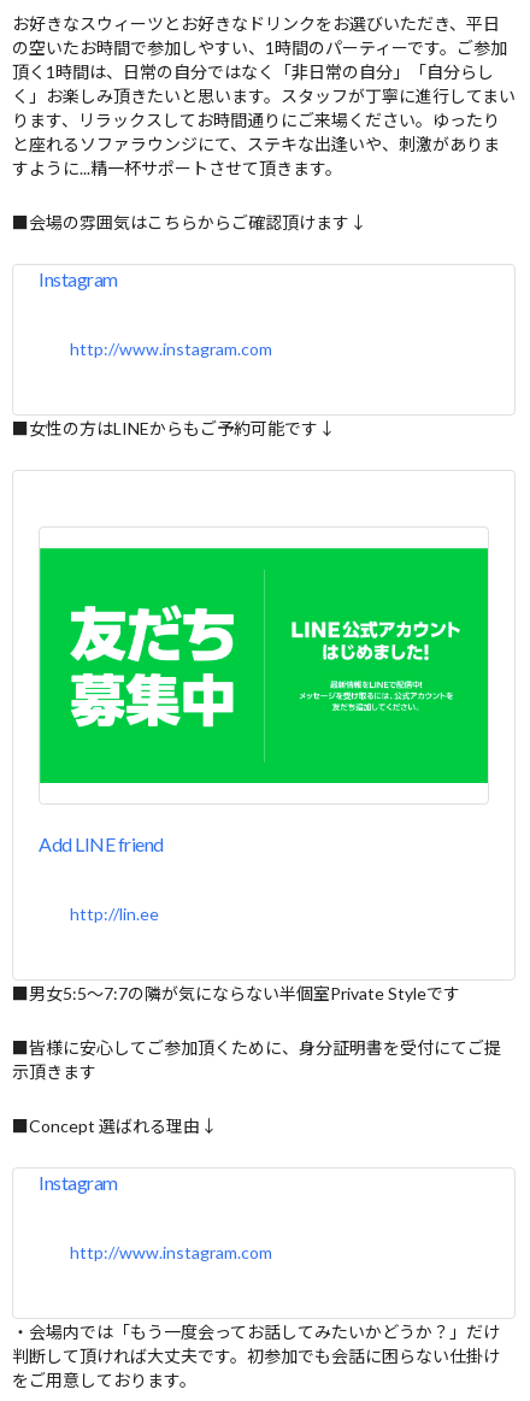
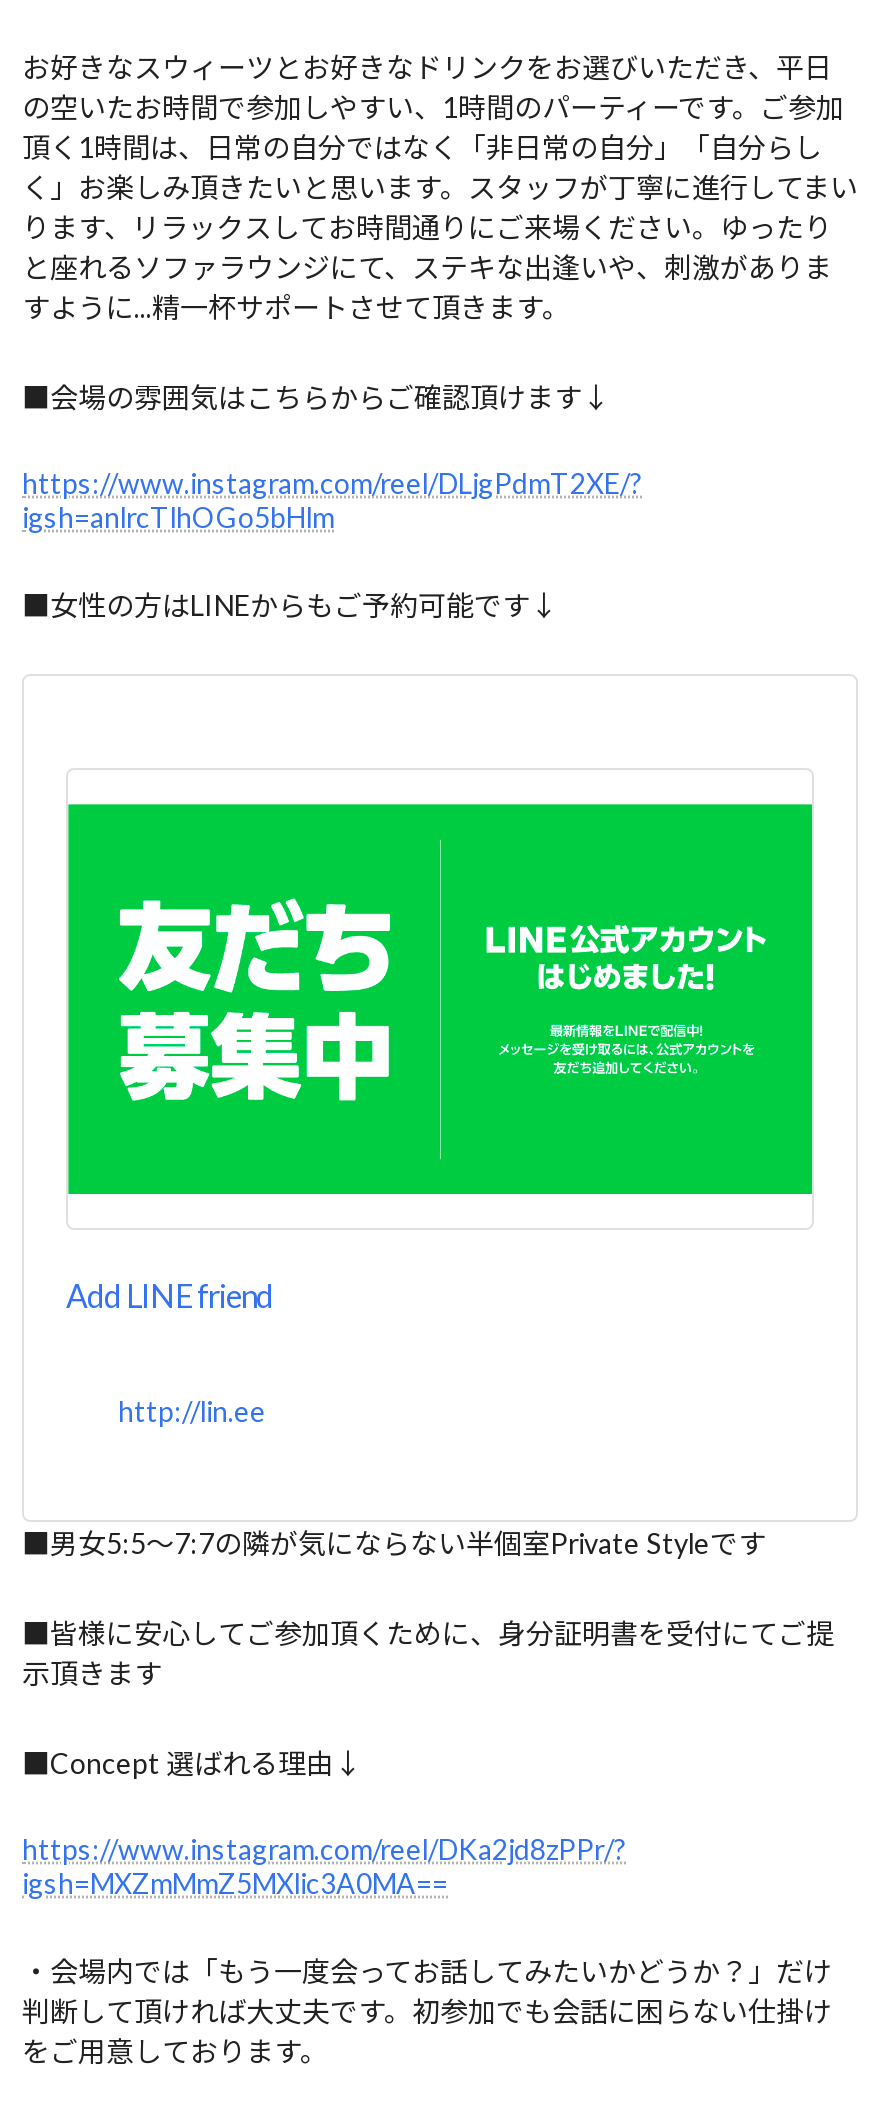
[39,267,272,359] Instagram | http://www.instagram.com -> [22,466,642,534] https://www.instagram.com/reel/DLjgPdmT2XE/? | igsh=anlrcTlhOGo5bHlm
[39,1171,272,1263] Instagram | http://www.instagram.com -> [22,1833,626,1901] https://www.instagram.com/reel/DKa2jd8zPPr/? | igsh=MXZmMmZ5MXlic3A0MA==

